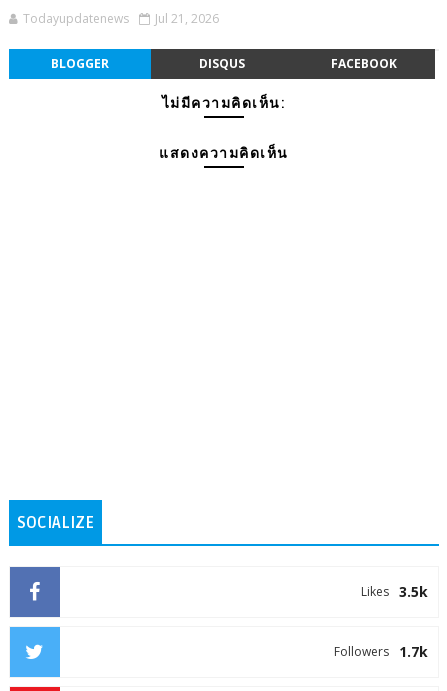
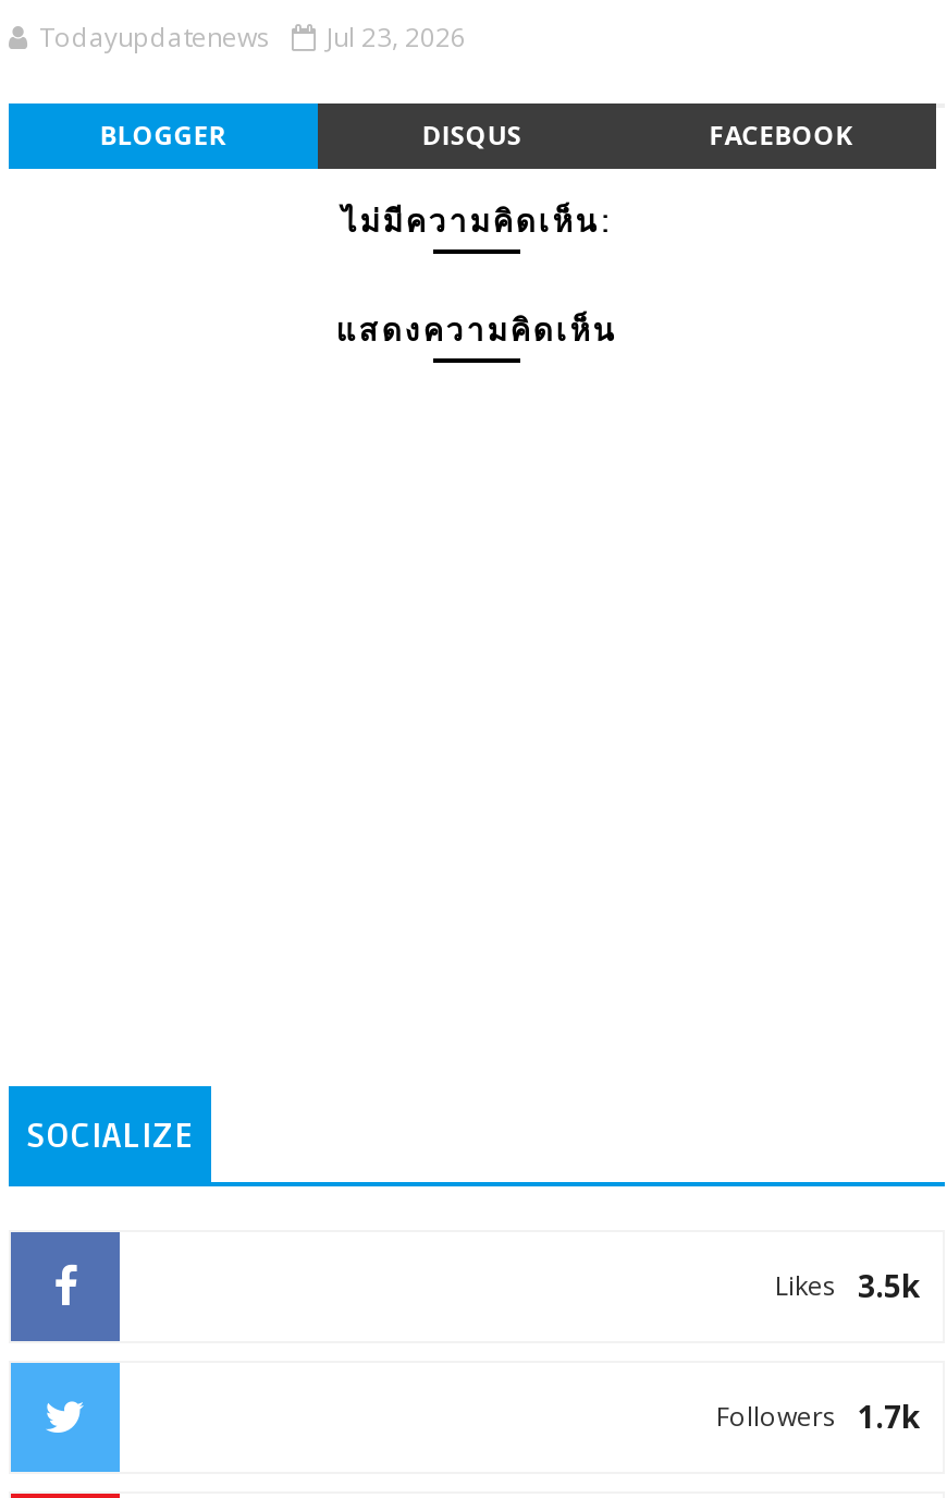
[23,10,219,27] Todayupdatenews Jul 21, 2026 -> [39,19,466,56] Todayupdatenews Jul 23, 2026

